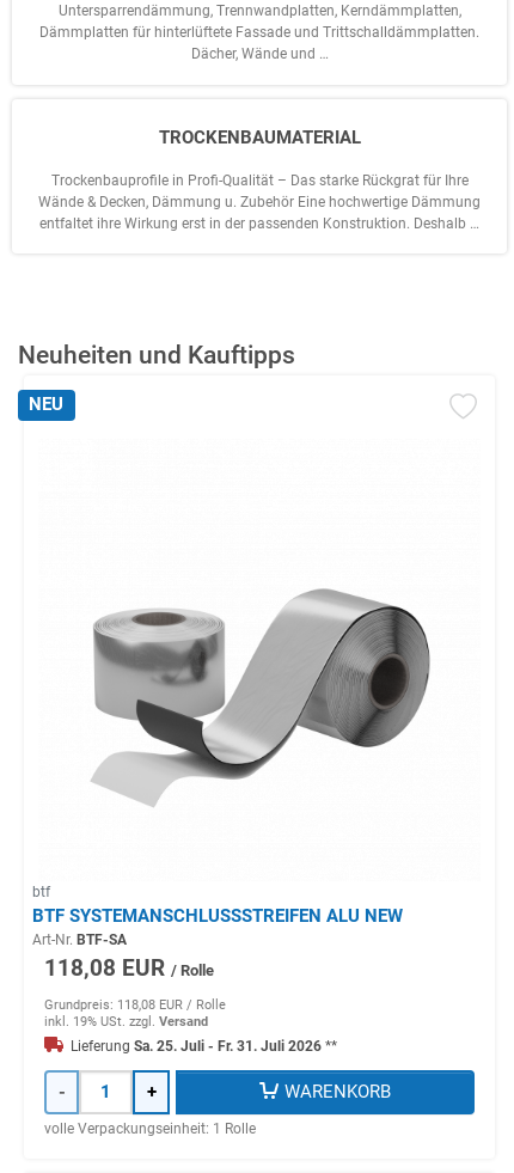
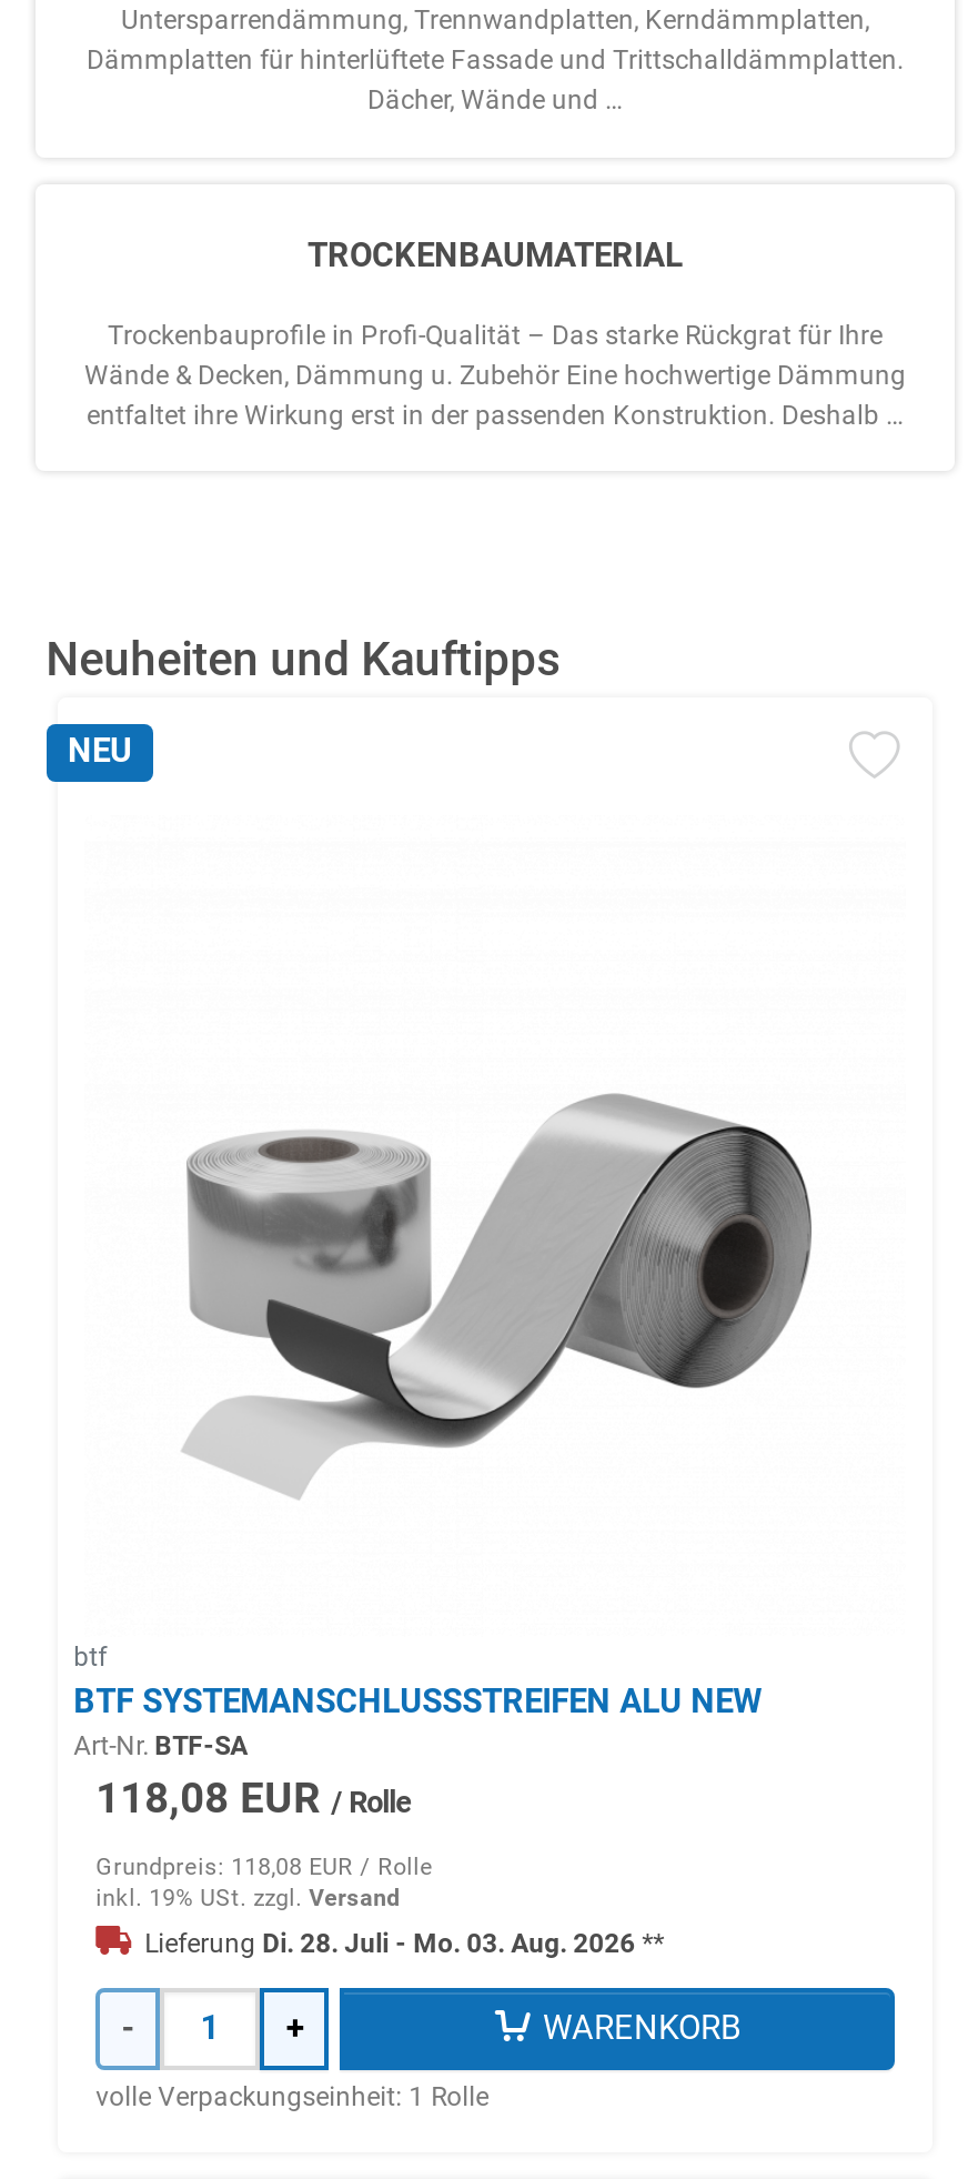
[71,1038,337,1055] Lieferung Sa. 25. Juli - Fr. 31. Juli 2026 ** -> [145,1928,664,1960] Lieferung Di. 28. Juli - Mo. 03. Aug. 2026 **

